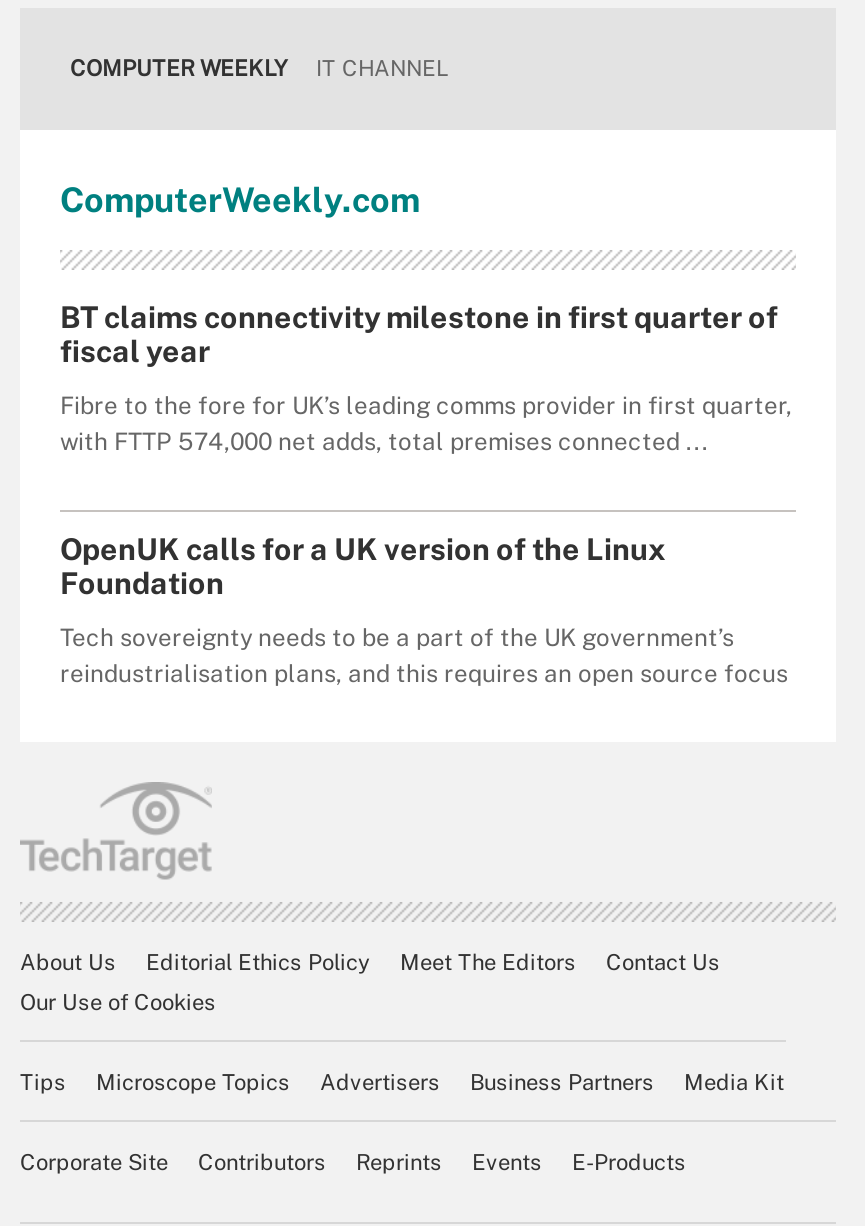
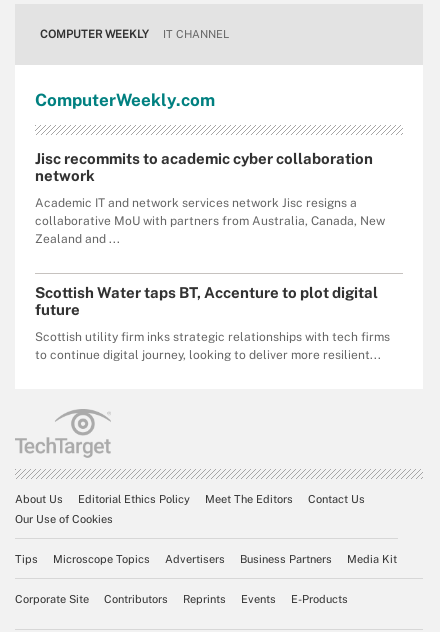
[60,299,778,367] BT claims connectivity milestone in first quarter of | fiscal year -> [35,149,373,183] Jisc recommits to academic cyber collaboration | network
[60,391,792,455] Fibre to the fore for UK’s leading comms provider in first quarter, | with FTTP 574,000 net adds, total premises connected ... -> [35,195,385,245] Academic IT and network services network Jisc resigns a | collaborative MoU with partners from Australia, Canada, New | Zealand and ...
[60,531,666,599] OpenUK calls for a UK version of the Linux | Foundation -> [35,283,378,317] Scottish Water taps BT, Accenture to plot digital | future
[60,623,788,687] Tech sovereignty needs to be a part of the UK government’s | reindustrialisation plans, and this requires an open source focus -> [35,329,390,361] Scottish utility firm inks strategic relationships with tech firms | to continue digital journey, looking to deliver more resilient...

